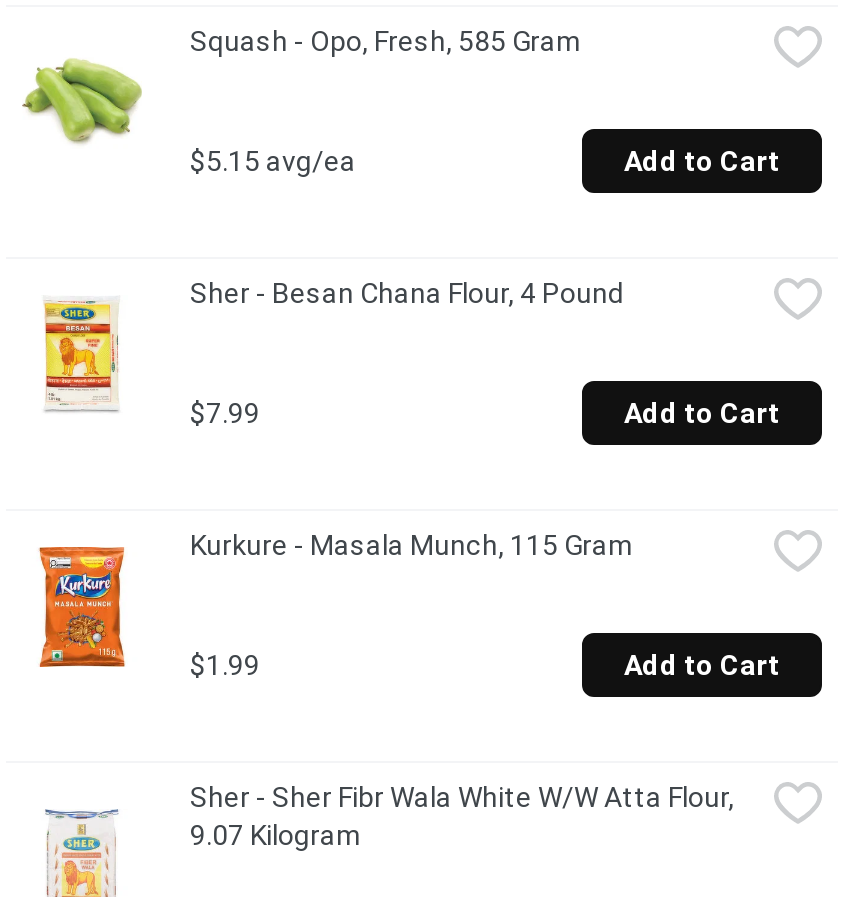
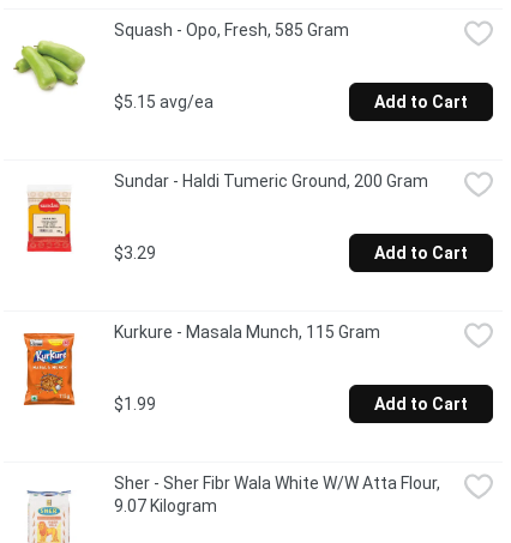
[42,277,624,413] [image] | Sher - Besan Chana Flour, 4 Pound -> [26,172,428,253] [image] | Sundar - Haldi Tumeric Ground, 200 Gram
[190,396,260,428] $7.99 -> [114,243,156,262] $3.29

